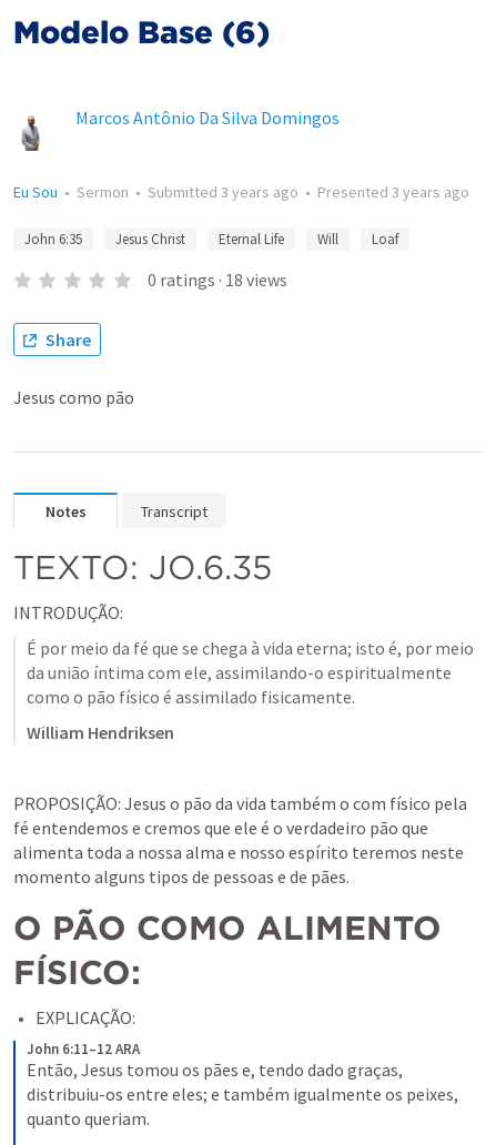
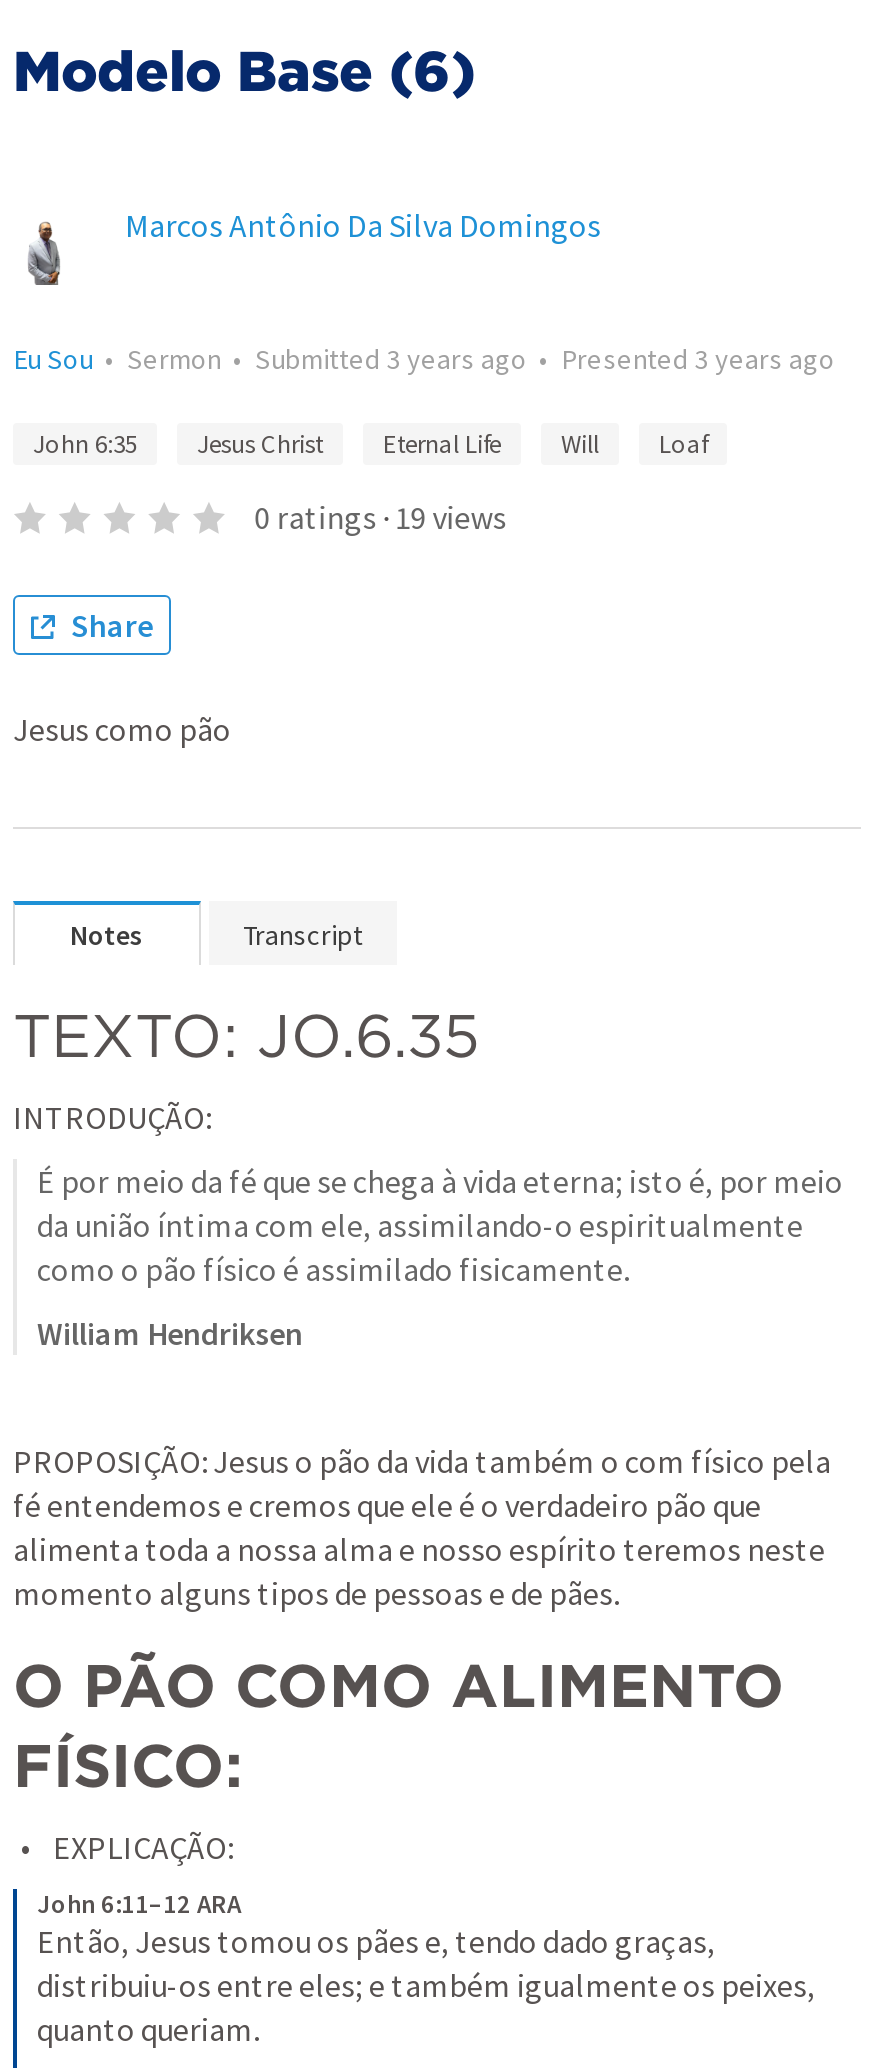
[147,268,287,291] 0 ratings · 18 views -> [254,497,506,537] 0 ratings · 19 views

